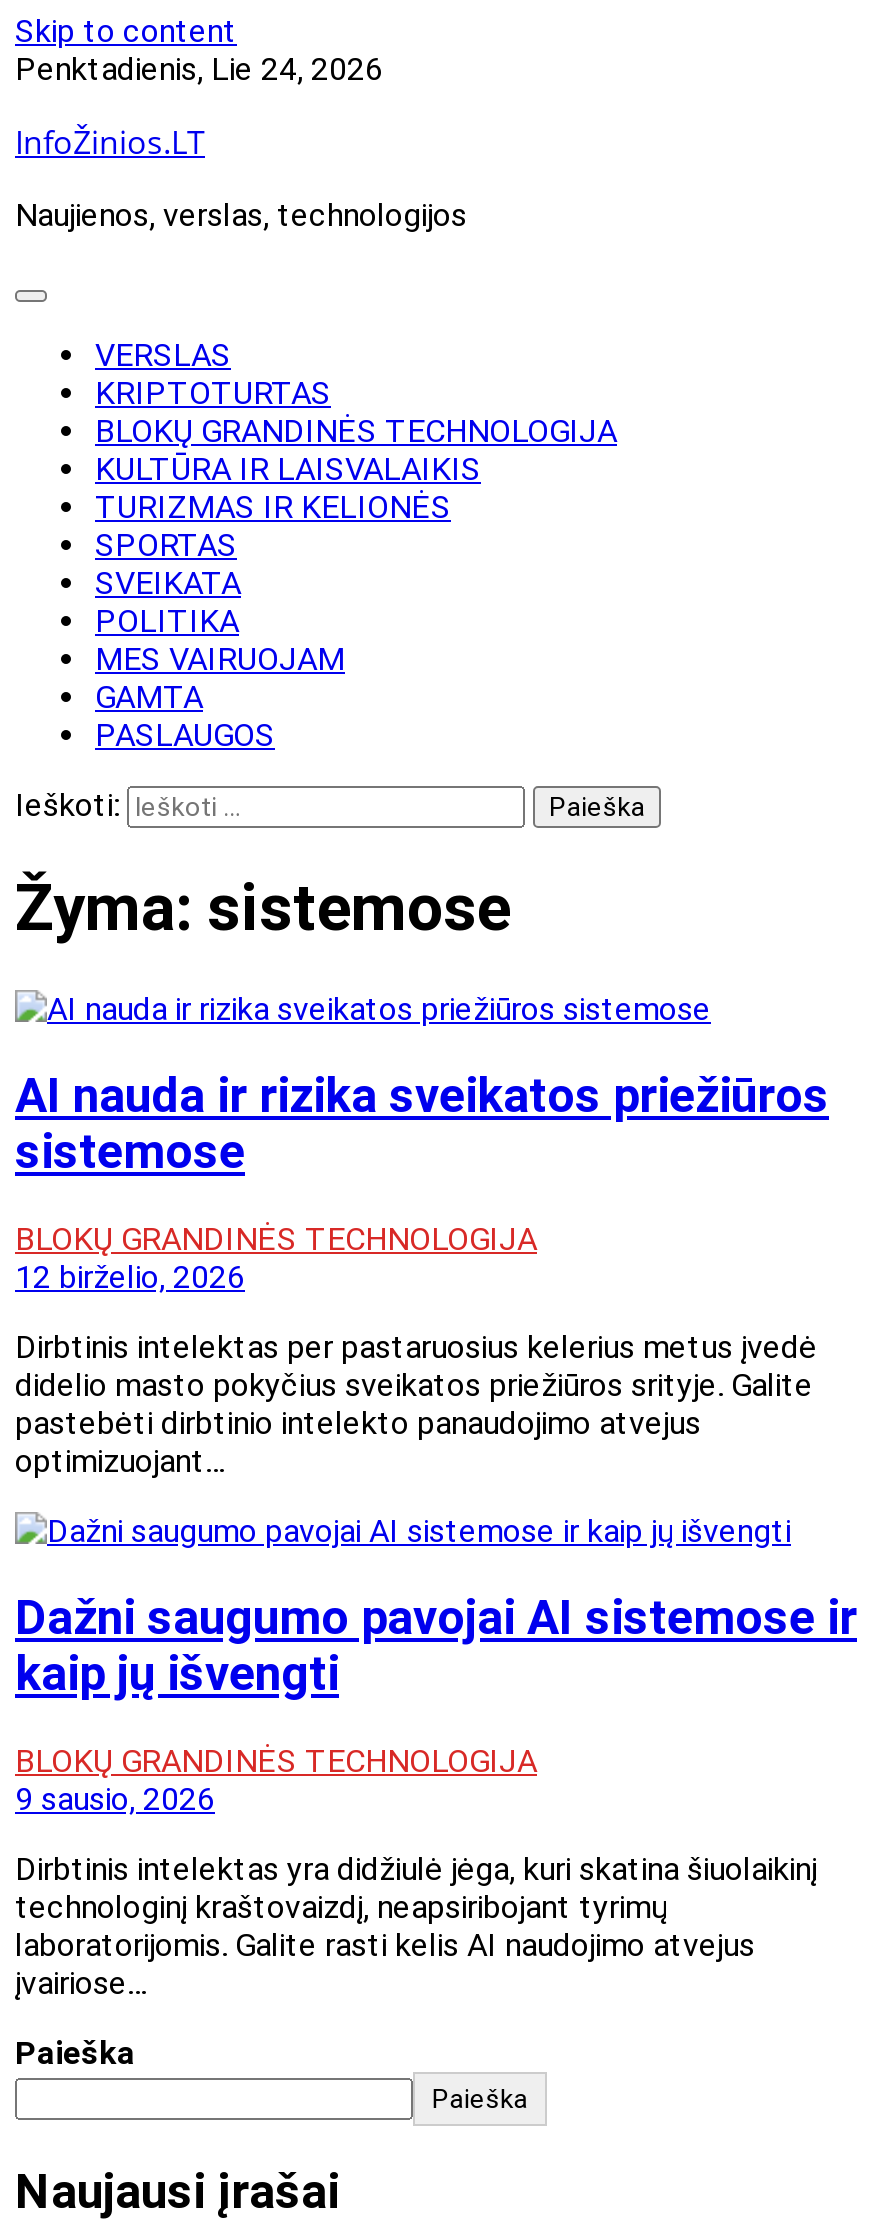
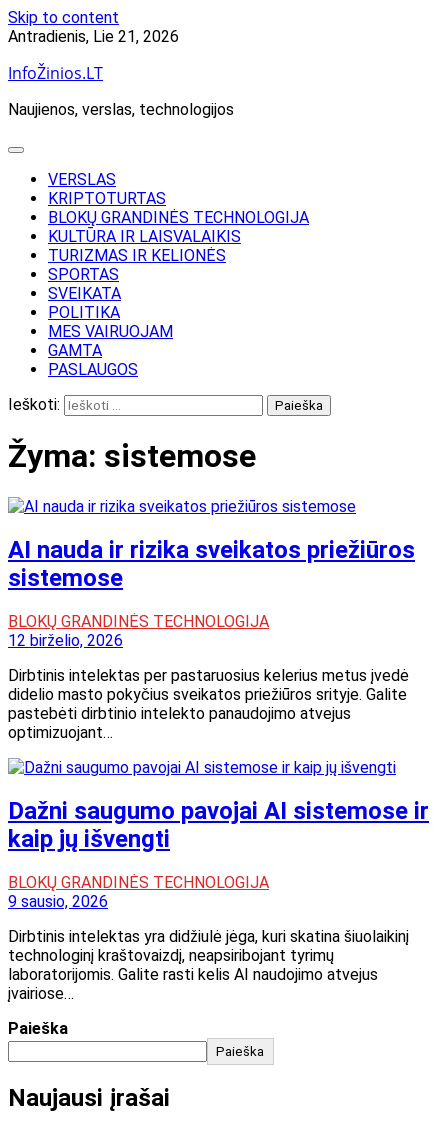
[15,50,383,88] Penktadienis, Lie 24, 2026 -> [8,27,179,46] Antradienis, Lie 21, 2026

